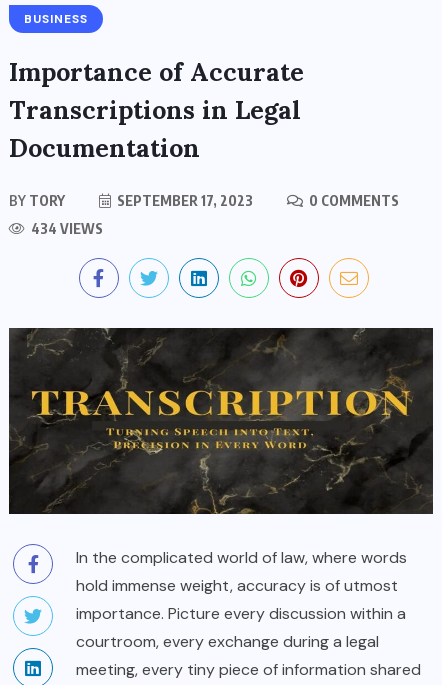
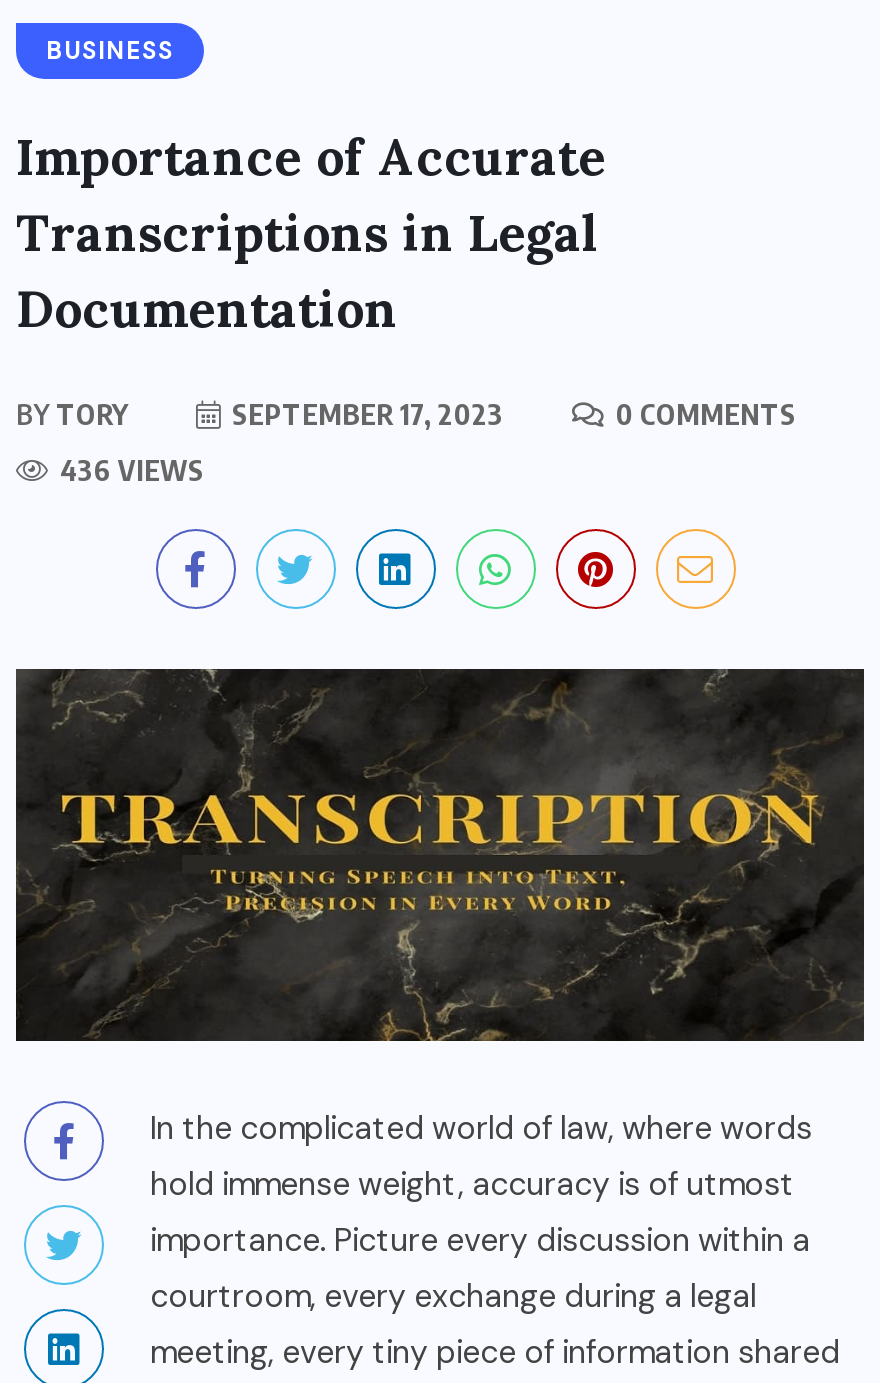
[28,220,103,237] 434 VIEWS -> [54,454,204,488] 436 VIEWS

